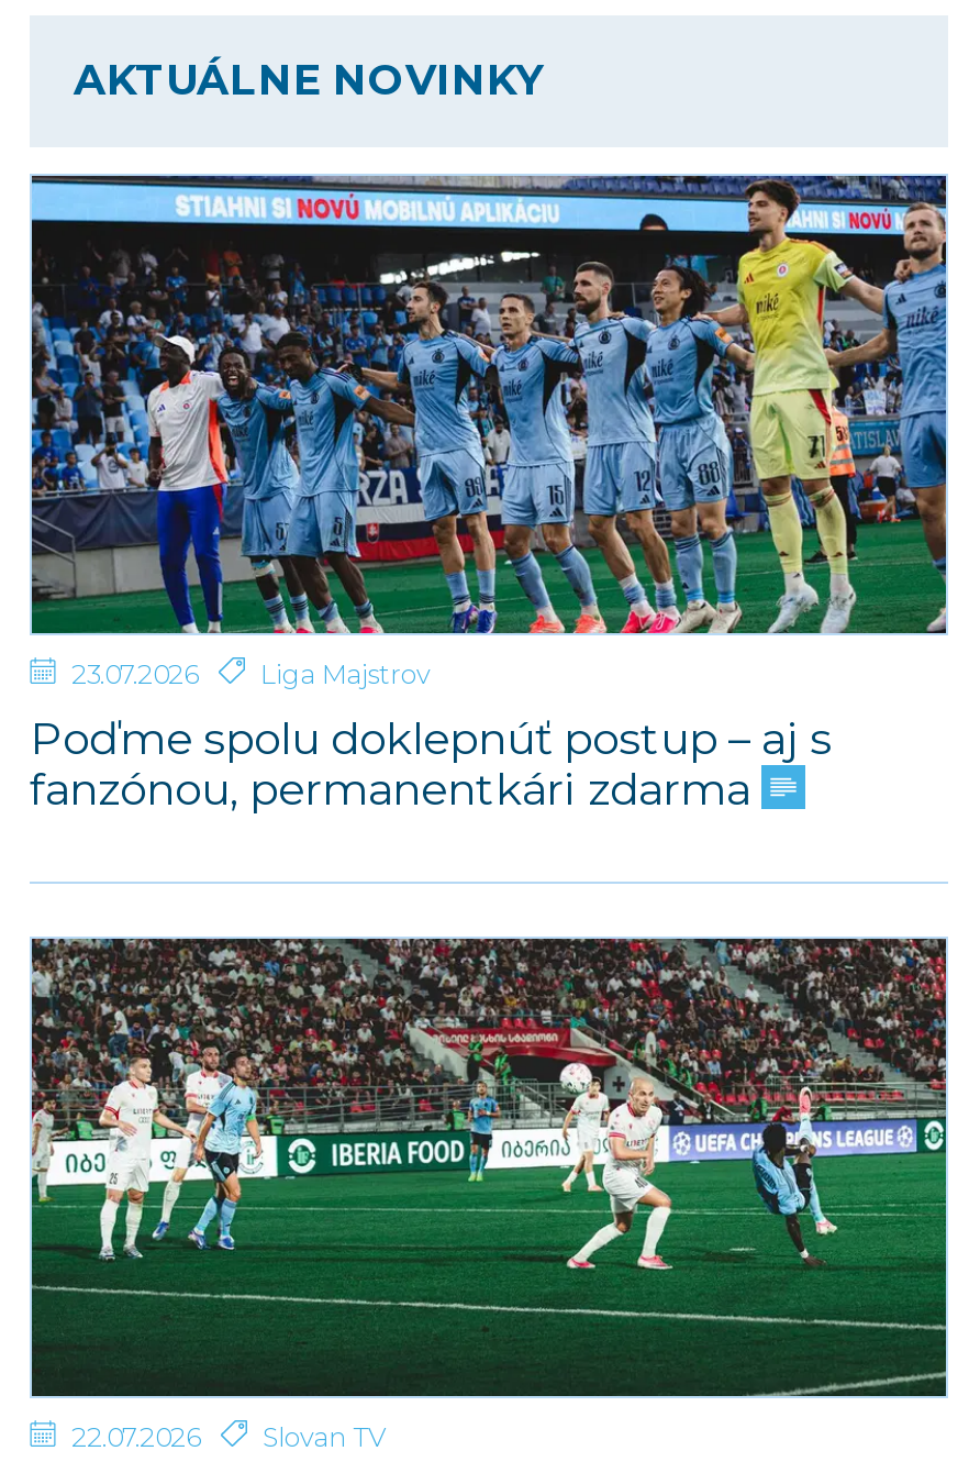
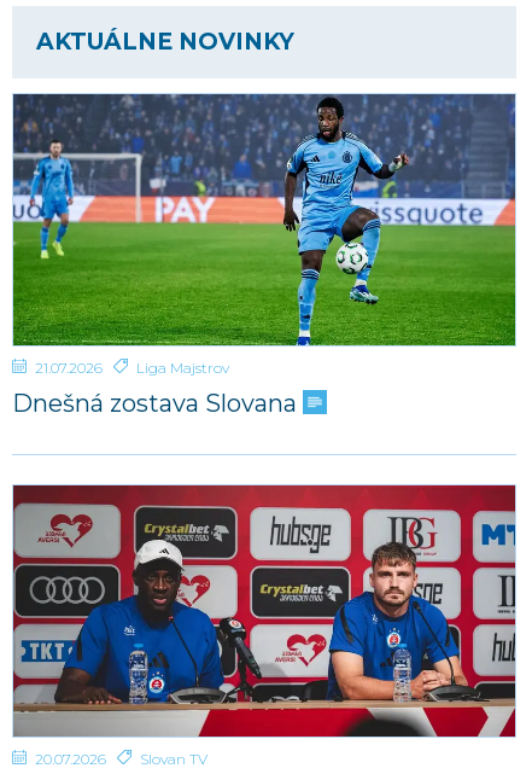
[30,174,948,689] [image] | 23.07.2026 Liga Majstrov -> [12,94,516,376] [image] | 21.07.2026 Liga Majstrov
[30,711,832,815] Poďme spolu doklepnúť postup – aj s | fanzónou, permanentkári zdarma -> [12,388,303,417] Dnešná zostava Slovana
[32,937,948,1452] [image] | 22.07.2026 Slovan TV -> [12,484,516,767] [image] | 20.07.2026 Slovan TV

